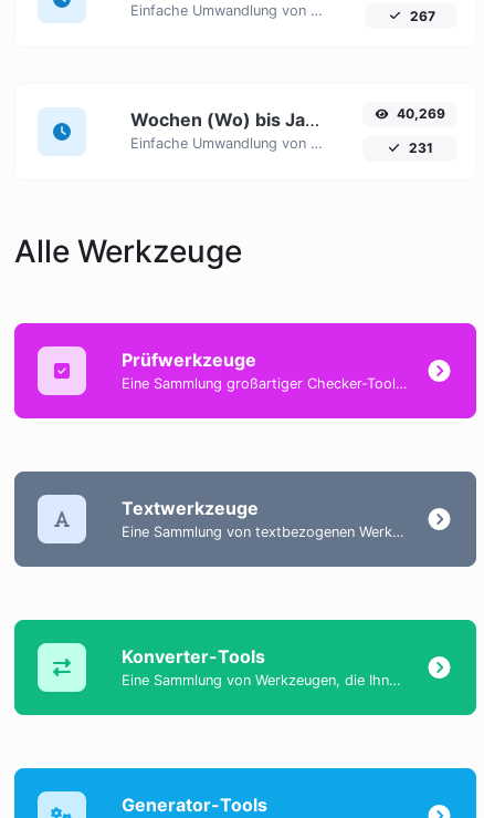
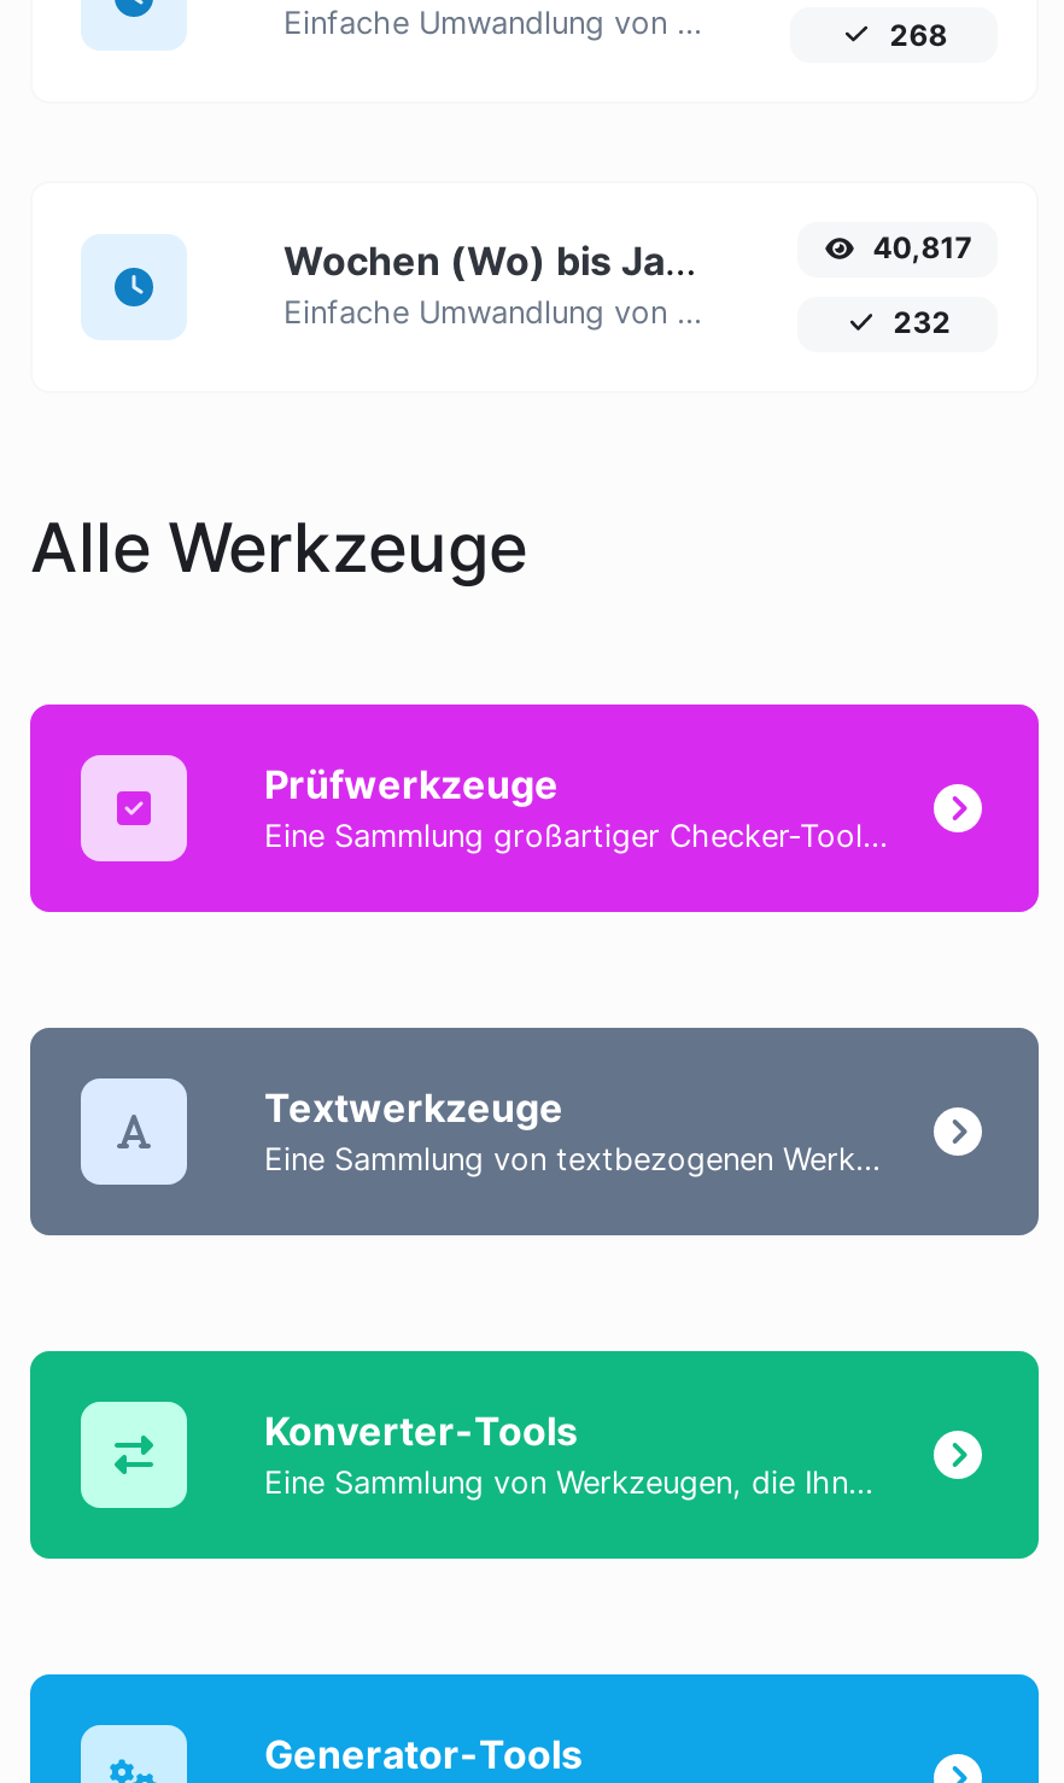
[406,7,435,24] 267 -> [882,16,947,52] 268
[394,106,446,122] 40,269 -> [865,230,972,266] 40,817
[406,140,433,156] 231 -> [886,304,951,341] 232

